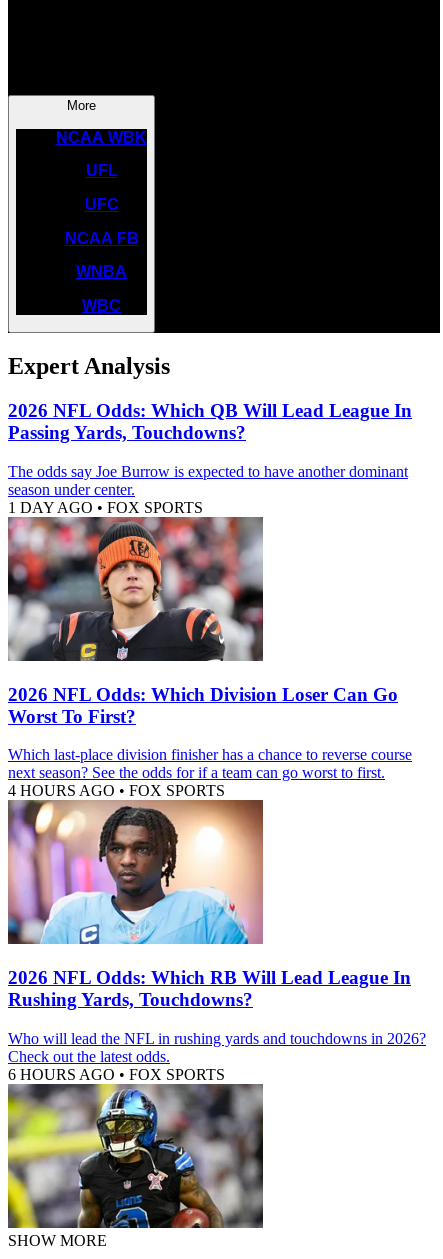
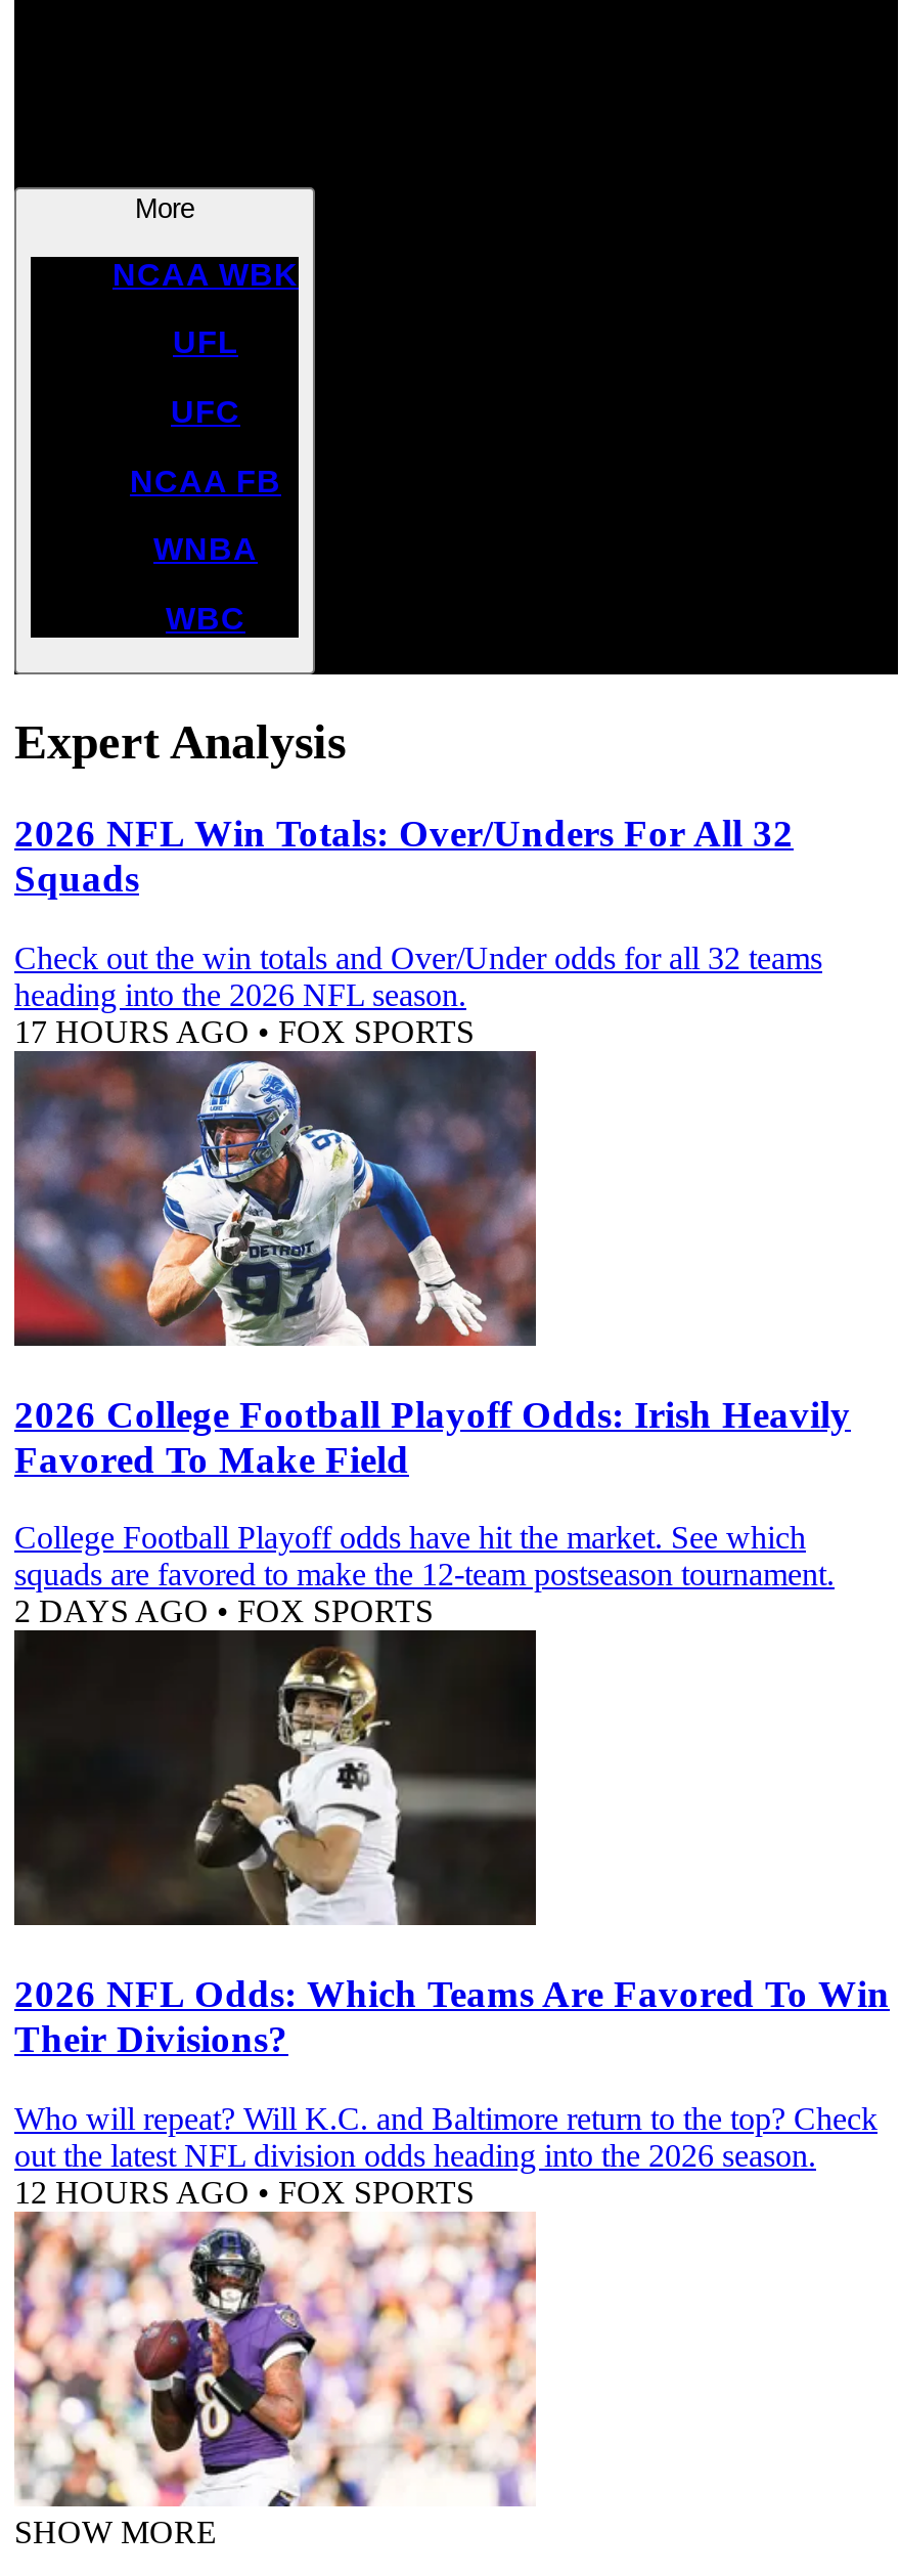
[8,400,412,443] 2026 NFL Odds: Which QB Will Lead League In | Passing Yards, Touchdowns? -> [14,812,794,900] 2026 NFL Win Totals: Over/Unders For All 32 | Squads
[8,463,408,516] The odds say Joe Burrow is expected to have another dominant | season under center. | 1 DAY AGO • FOX SPORTS -> [14,940,822,1049] Check out the win totals and Over/Under odds for all 32 teams | heading into the 2026 NFL season. | 17 HOURS AGO • FOX SPORTS
[8,517,398,727] [image] | 2026 NFL Odds: Which Division Loser Can Go | Worst To First? -> [12,1053,851,1480] [image] | 2026 College Football Playoff Odds: Irish Heavily | Favored To Make Field
[7,746,412,945] [image] | Which last-place division finisher has a chance to reverse course | next season? See the odds for if a team can go worst to first. | 4 HOURS AGO • FOX SPORTS -> [12,1520,835,1927] [image] | College Football Playoff odds have hit the market. See which | squads are favored to make the 12-team postseason tournament. | 2 DAYS AGO • FOX SPORTS
[8,967,411,1010] 2026 NFL Odds: Which RB Will Lead League In | Rushing Yards, Touchdowns? -> [14,1972,890,2060] 2026 NFL Odds: Which Teams Are Favored To Win | Their Divisions?
[8,1030,426,1083] Who will lead the NFL in rushing yards and touchdowns in 2026? | Check out the latest odds. | 6 HOURS AGO • FOX SPORTS -> [14,2101,877,2209] Who will repeat? Will K.C. and Baltimore return to the top? Check | out the latest NFL division odds heading into the 2026 season. | 12 HOURS AGO • FOX SPORTS
[7,1083,264,1229] [image] -> [14,2212,538,2508] [image]

